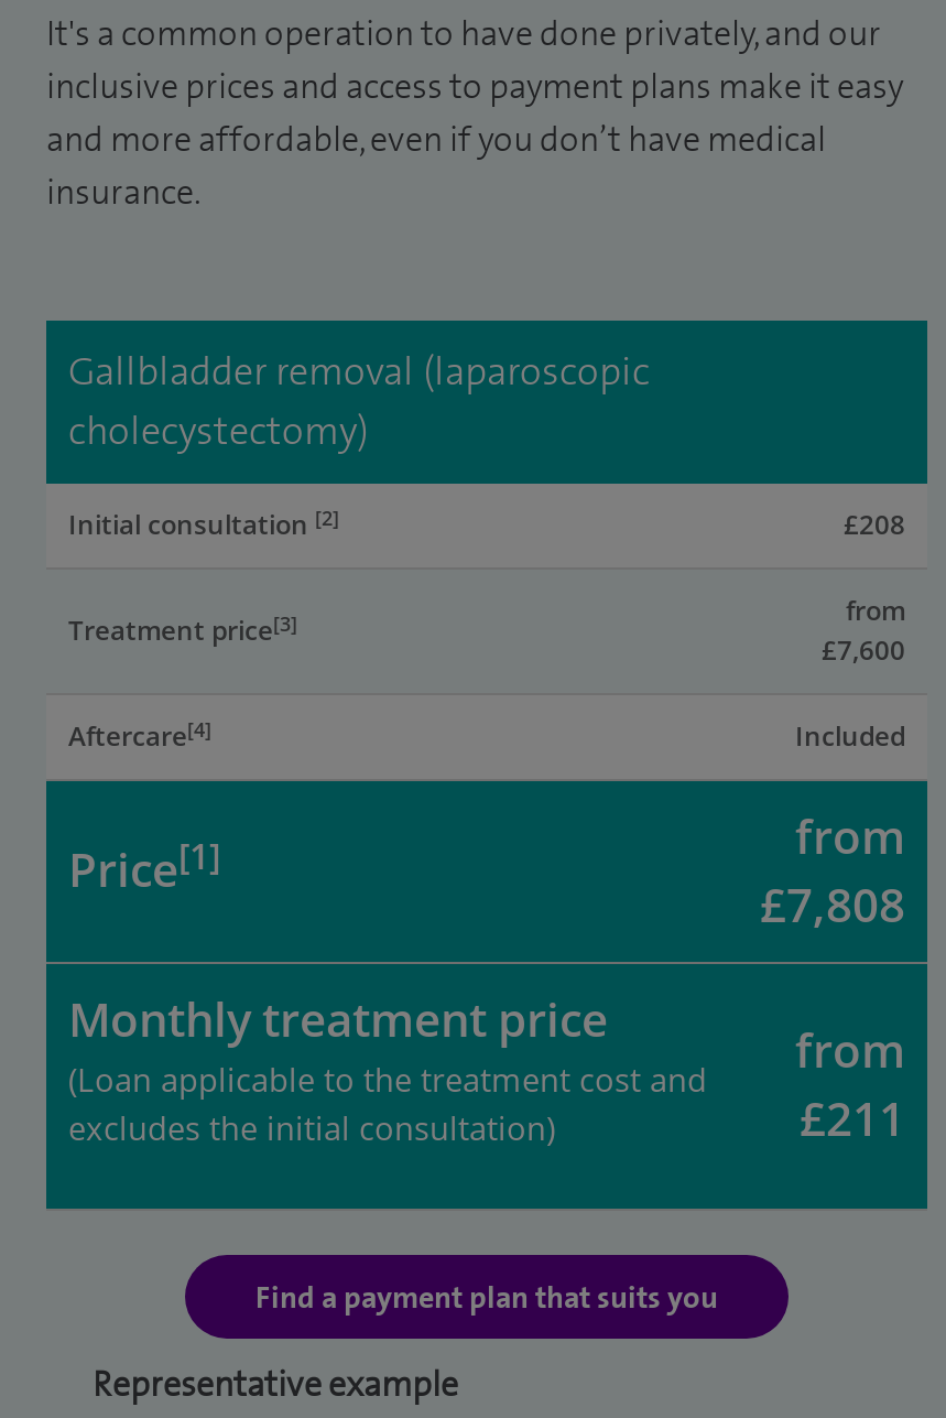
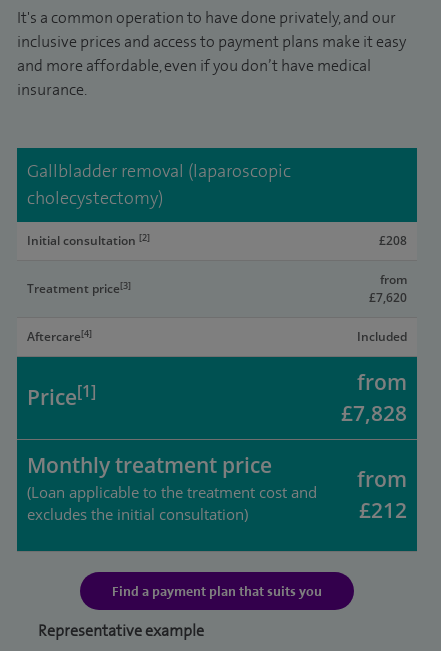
[822,631,905,669] £7,600 -> [369,289,407,306] £7,620
[760,874,905,935] £7,808 -> [341,399,407,427] £7,828
[800,1087,905,1149] £211 -> [359,496,407,524] £212

